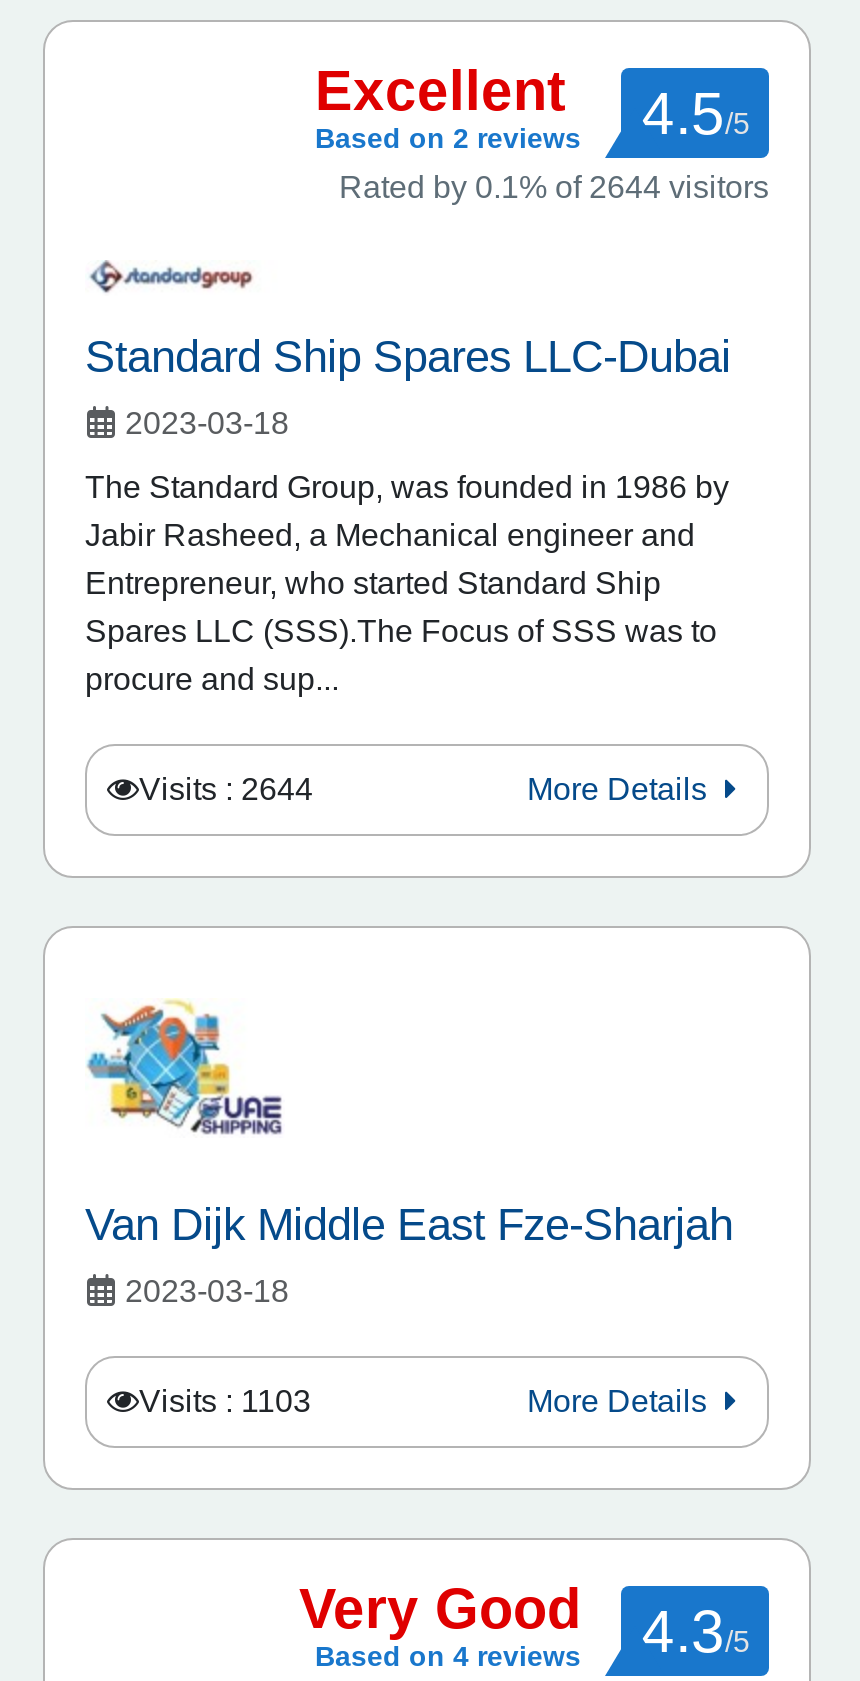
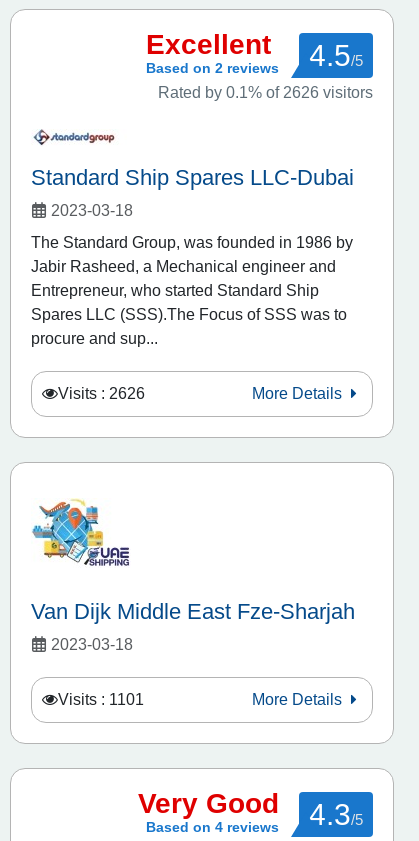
[339,170,769,204] Rated by 0.1% of 2644 visitors -> [158,84,373,101] Rated by 0.1% of 2626 visitors
[139,772,313,806] Visits : 2644 -> [58,385,145,402] Visits : 2626
[139,1384,311,1418] Visits : 1103 -> [58,691,144,708] Visits : 1101

